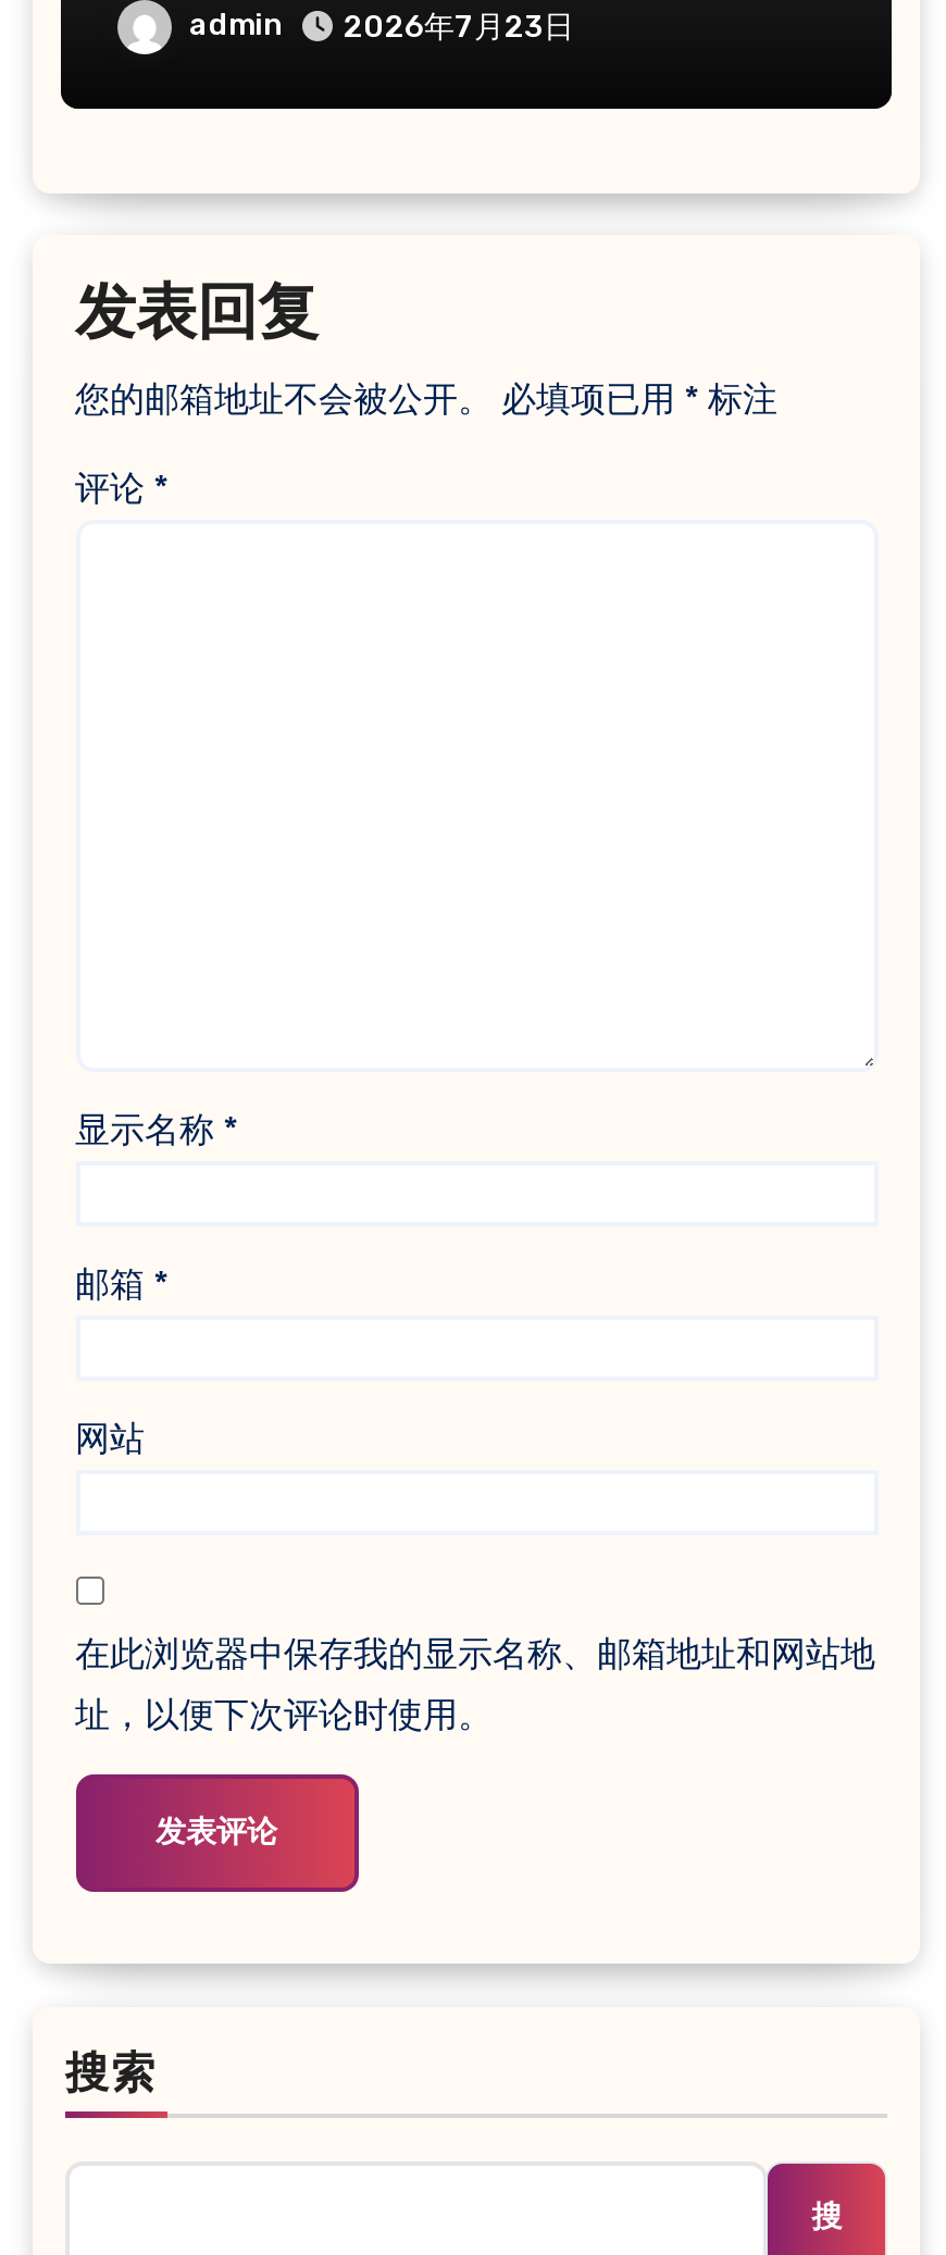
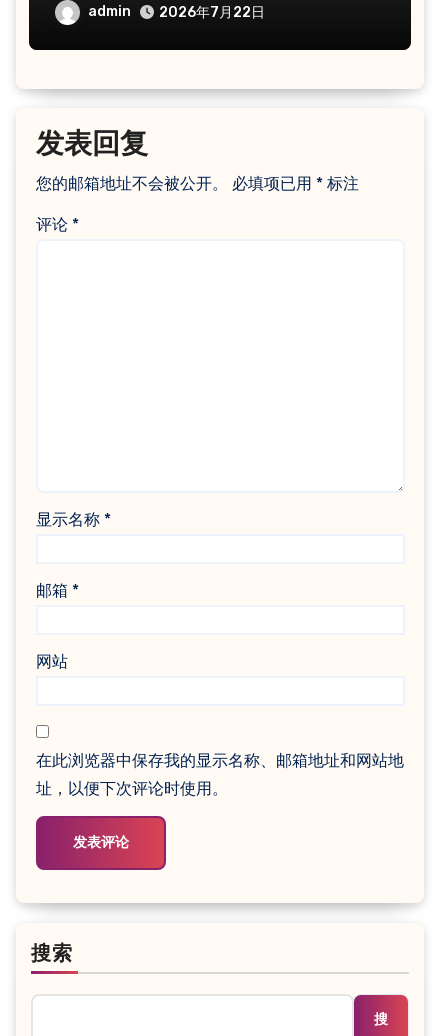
[189,6,574,45] admin 2026年7月23日 -> [88,3,265,20] admin 2026年7月22日

